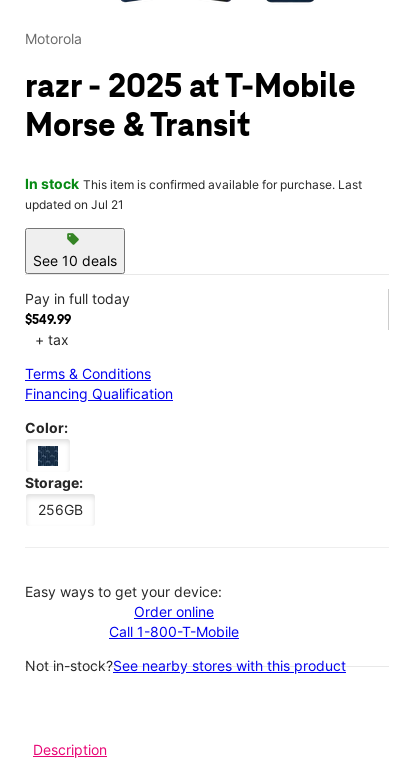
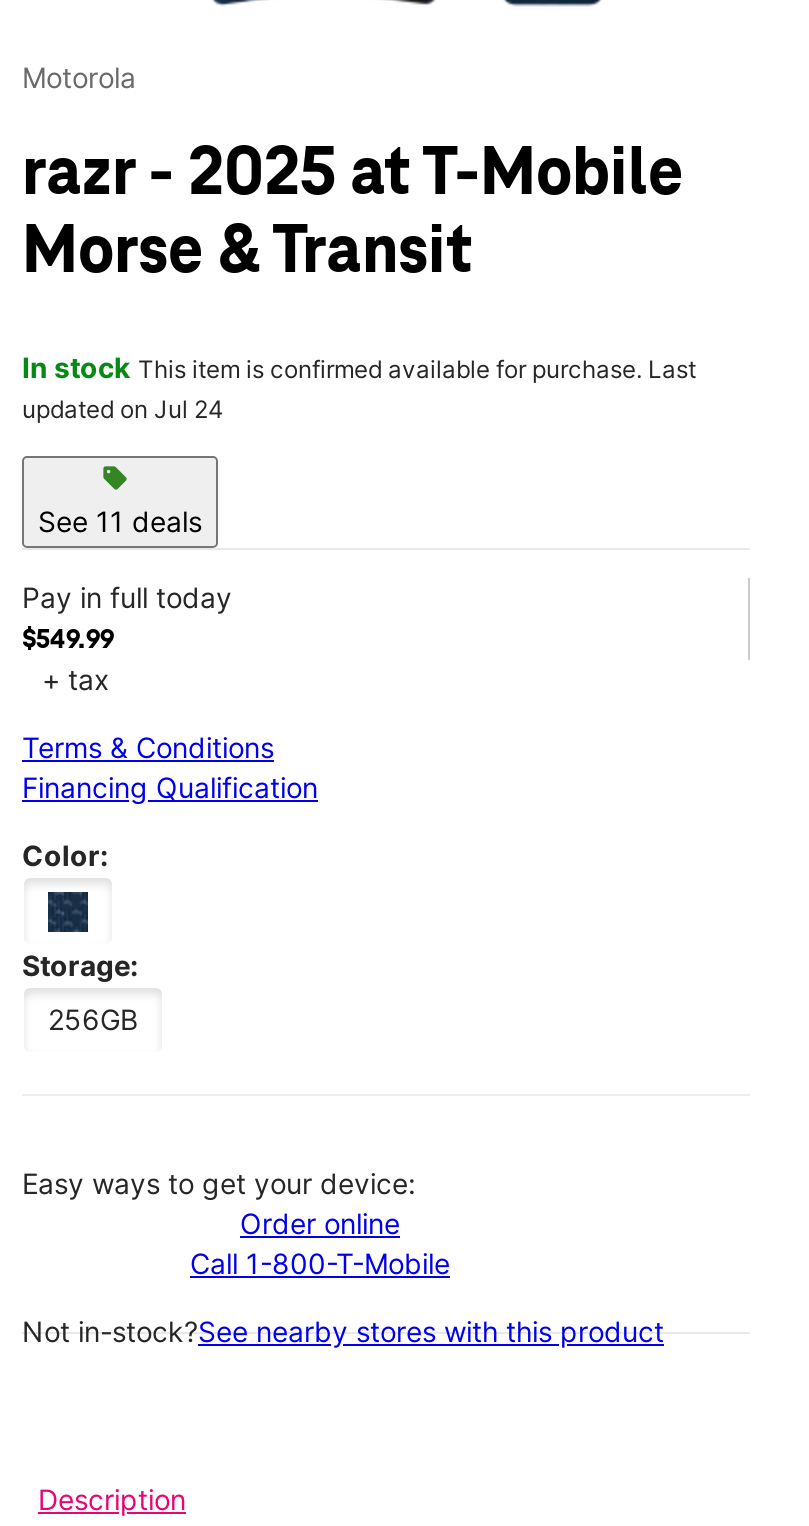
[25,197,124,212] updated on Jul 21 -> [22,394,224,424] updated on Jul 24
[33,252,117,269] See 10 deals -> [38,504,202,538] See 11 deals

